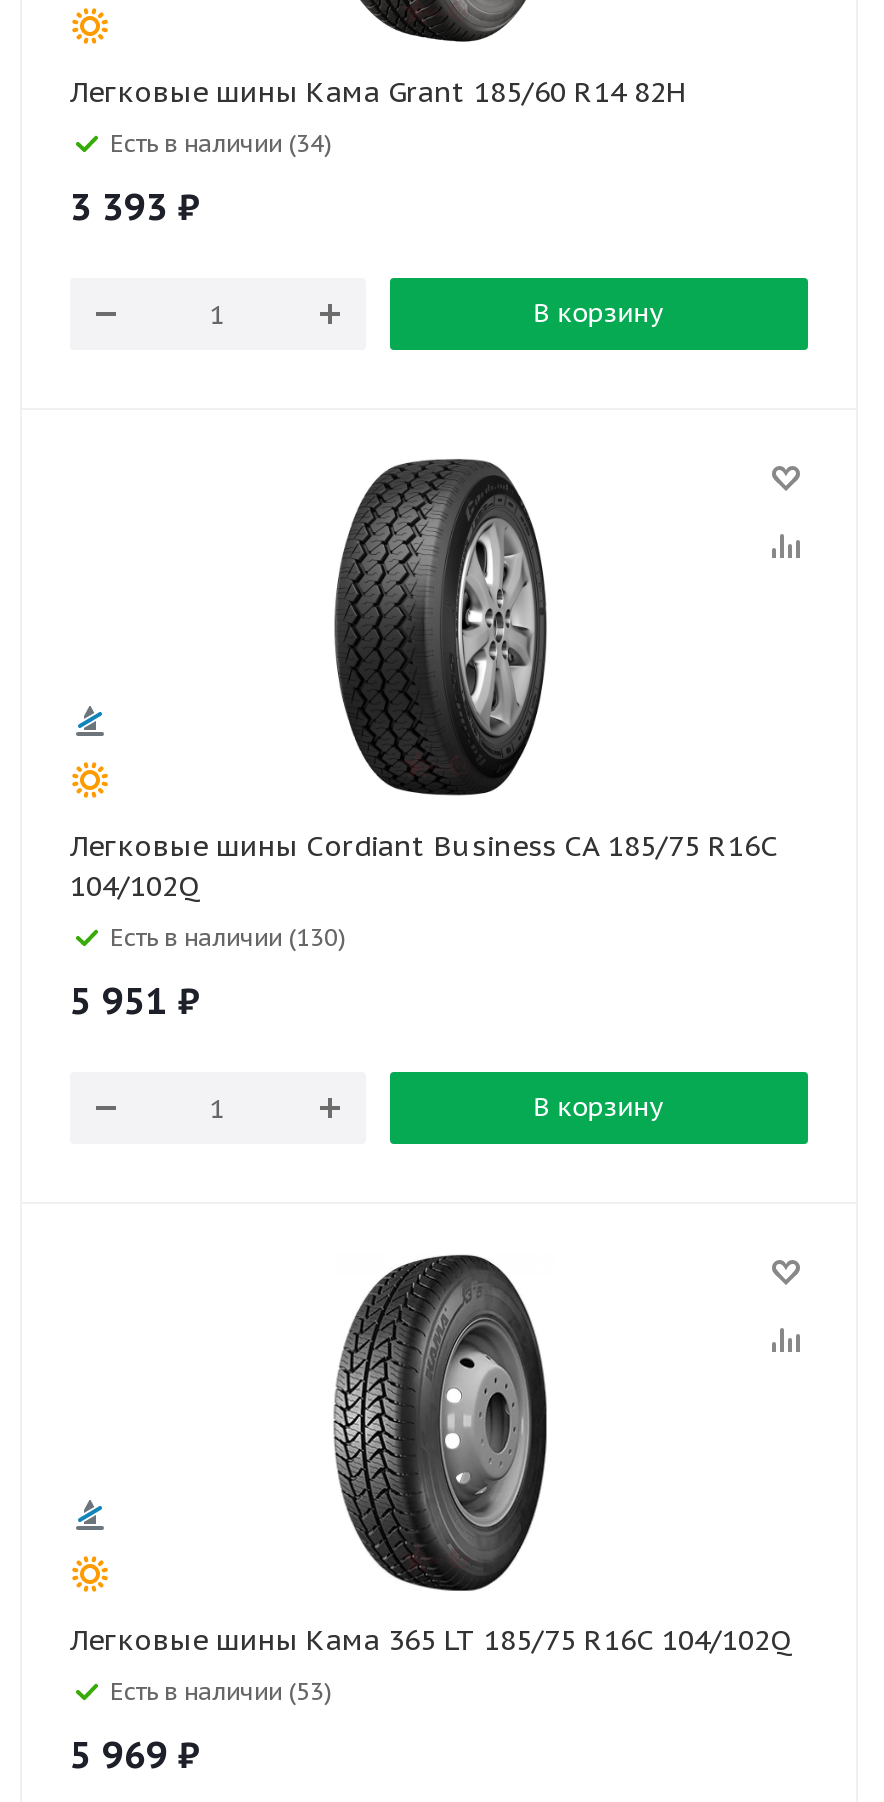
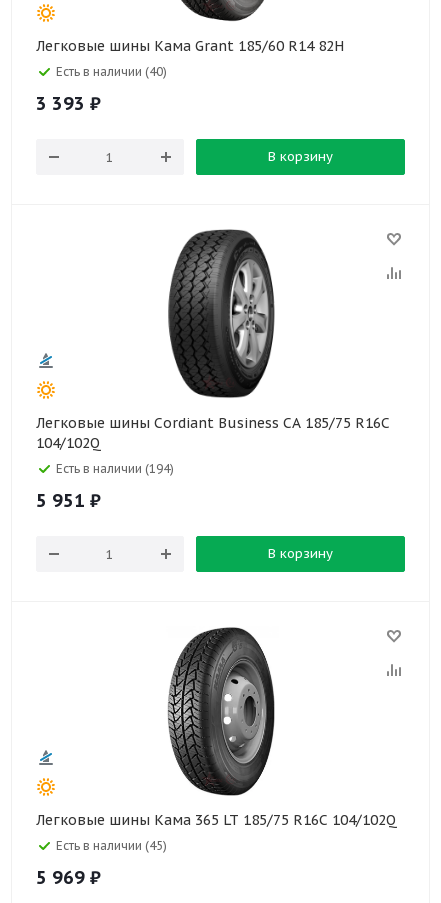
[110,128,332,158] Есть в наличии (34) -> [56,64,167,79] Есть в наличии (40)
[110,922,346,952] Есть в наличии (130) -> [56,461,174,476] Есть в наличии (194)
[110,1676,332,1706] Есть в наличии (53) -> [56,838,167,853] Есть в наличии (45)

